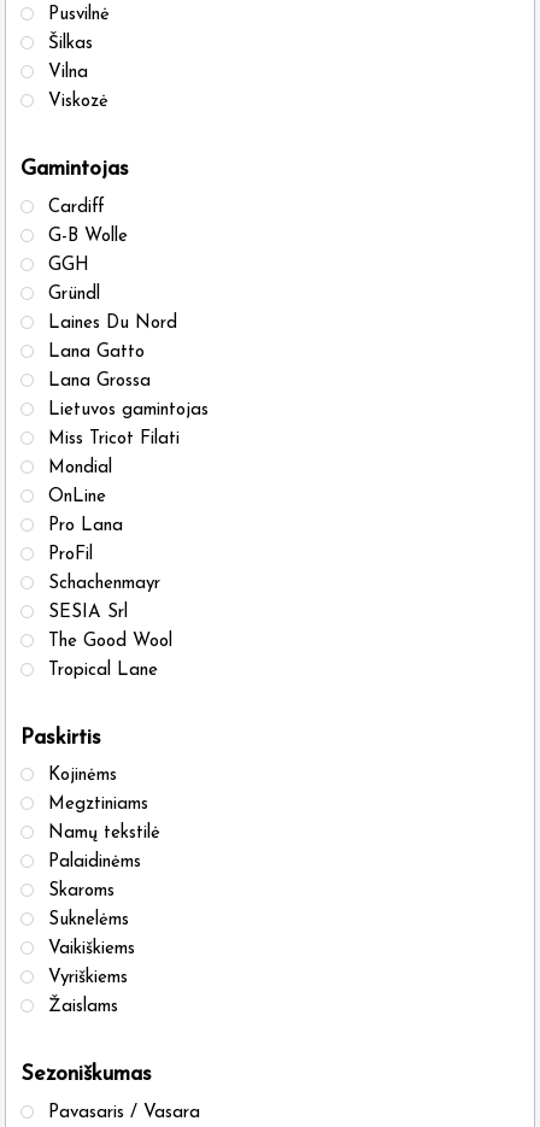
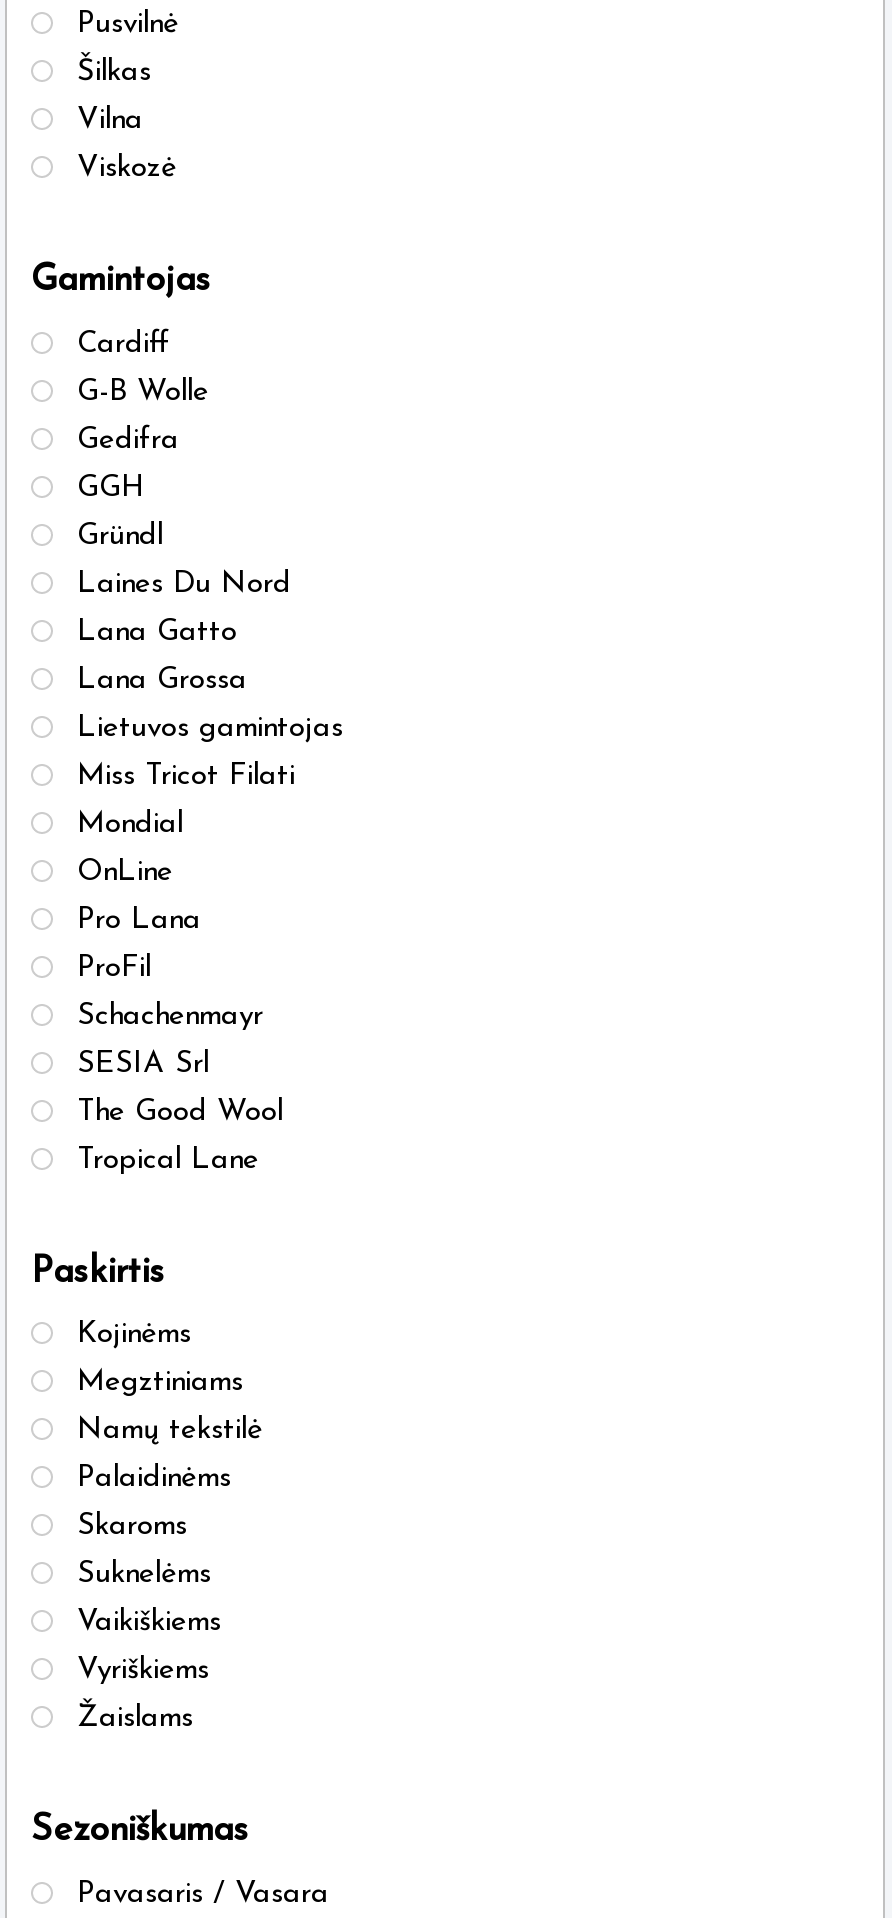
none -> [77,425,179,455] Gedifra

